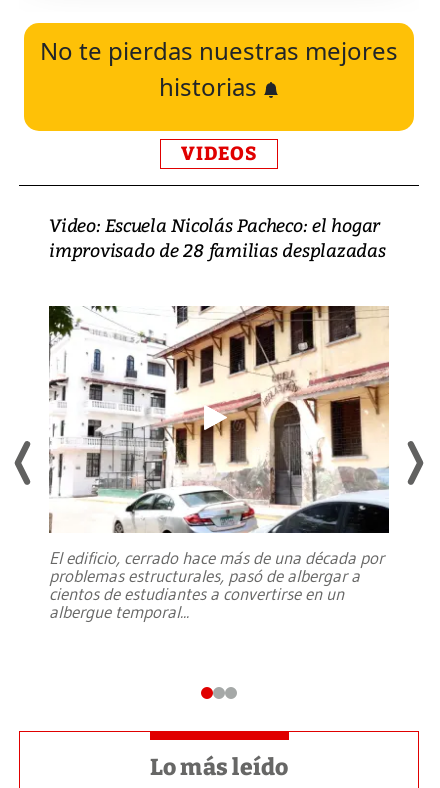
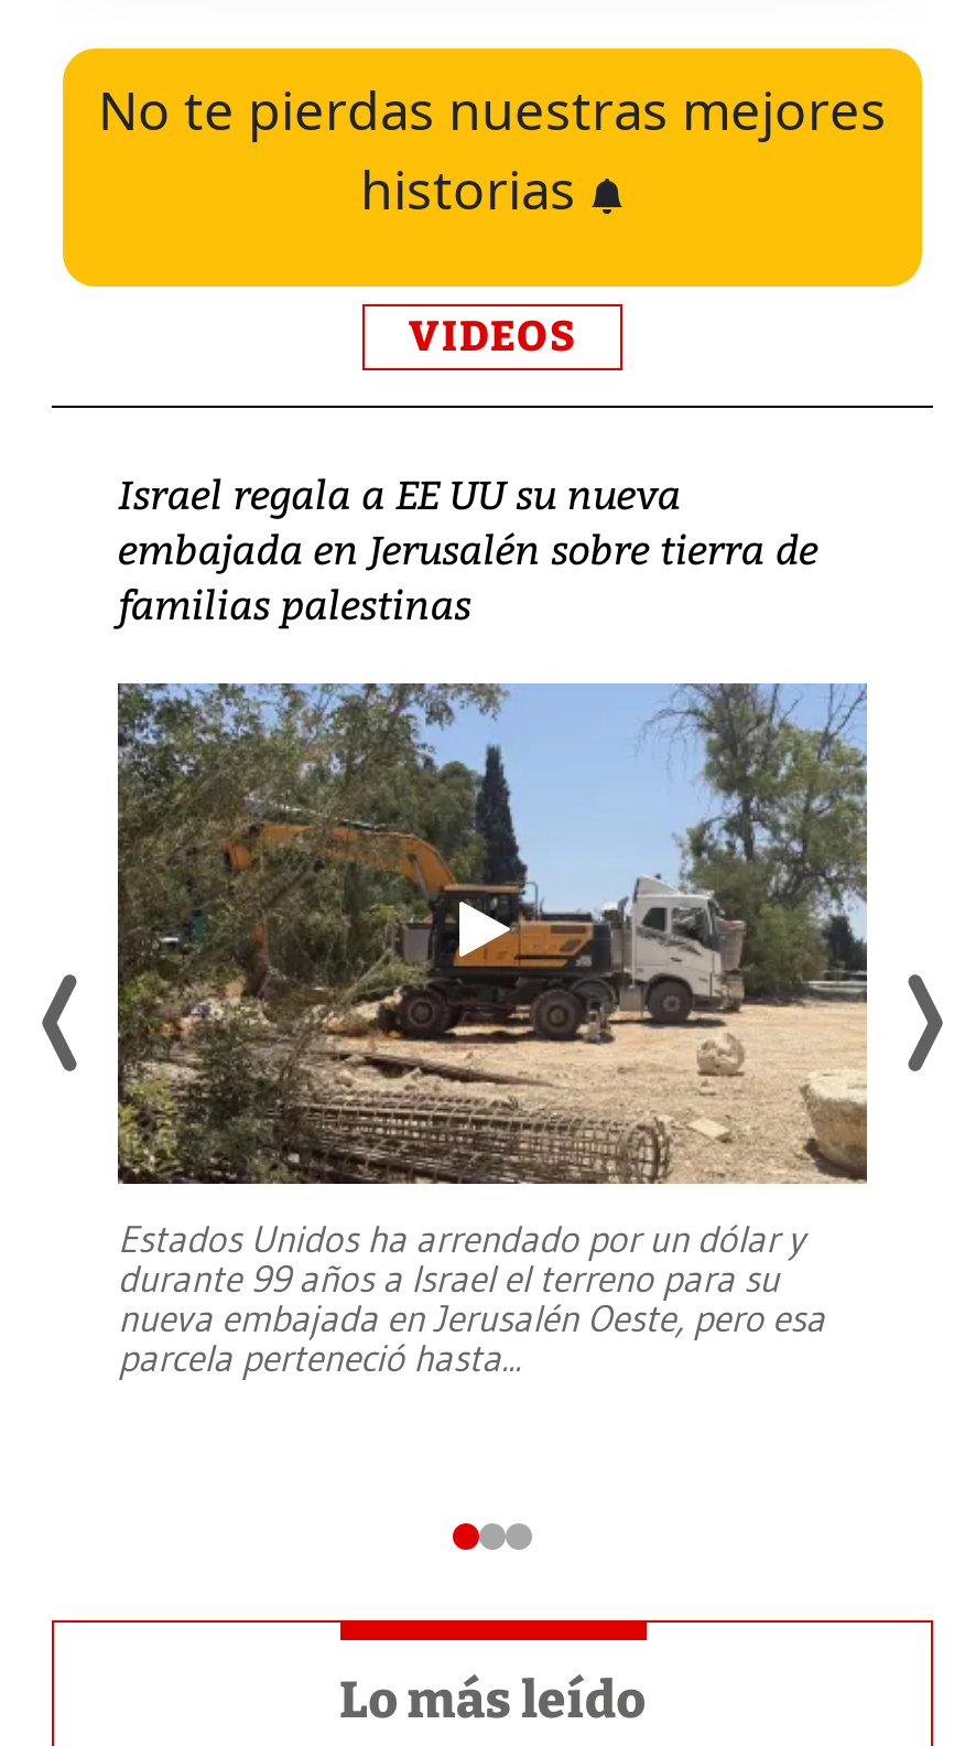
[49,212,385,262] Video: Escuela Nicolás Pacheco: el hogar | improvisado de 28 familias desplazadas -> [118,466,818,632] Israel regala a EE UU su nueva | embajada en Jerusalén sobre tierra de | familias palestinas
[49,305,390,622] [image] | El edificio, cerrado hace más de una década por | problemas estructurales, pasó de albergar a | cientos de estudiantes a convertirse en un | albergue temporal... -> [116,681,869,1380] [image] | Estados Unidos ha arrendado por un dólar y | durante 99 años a Israel el terreno para su | nueva embajada en Jerusalén Oeste, pero esa | parcela perteneció hasta...

